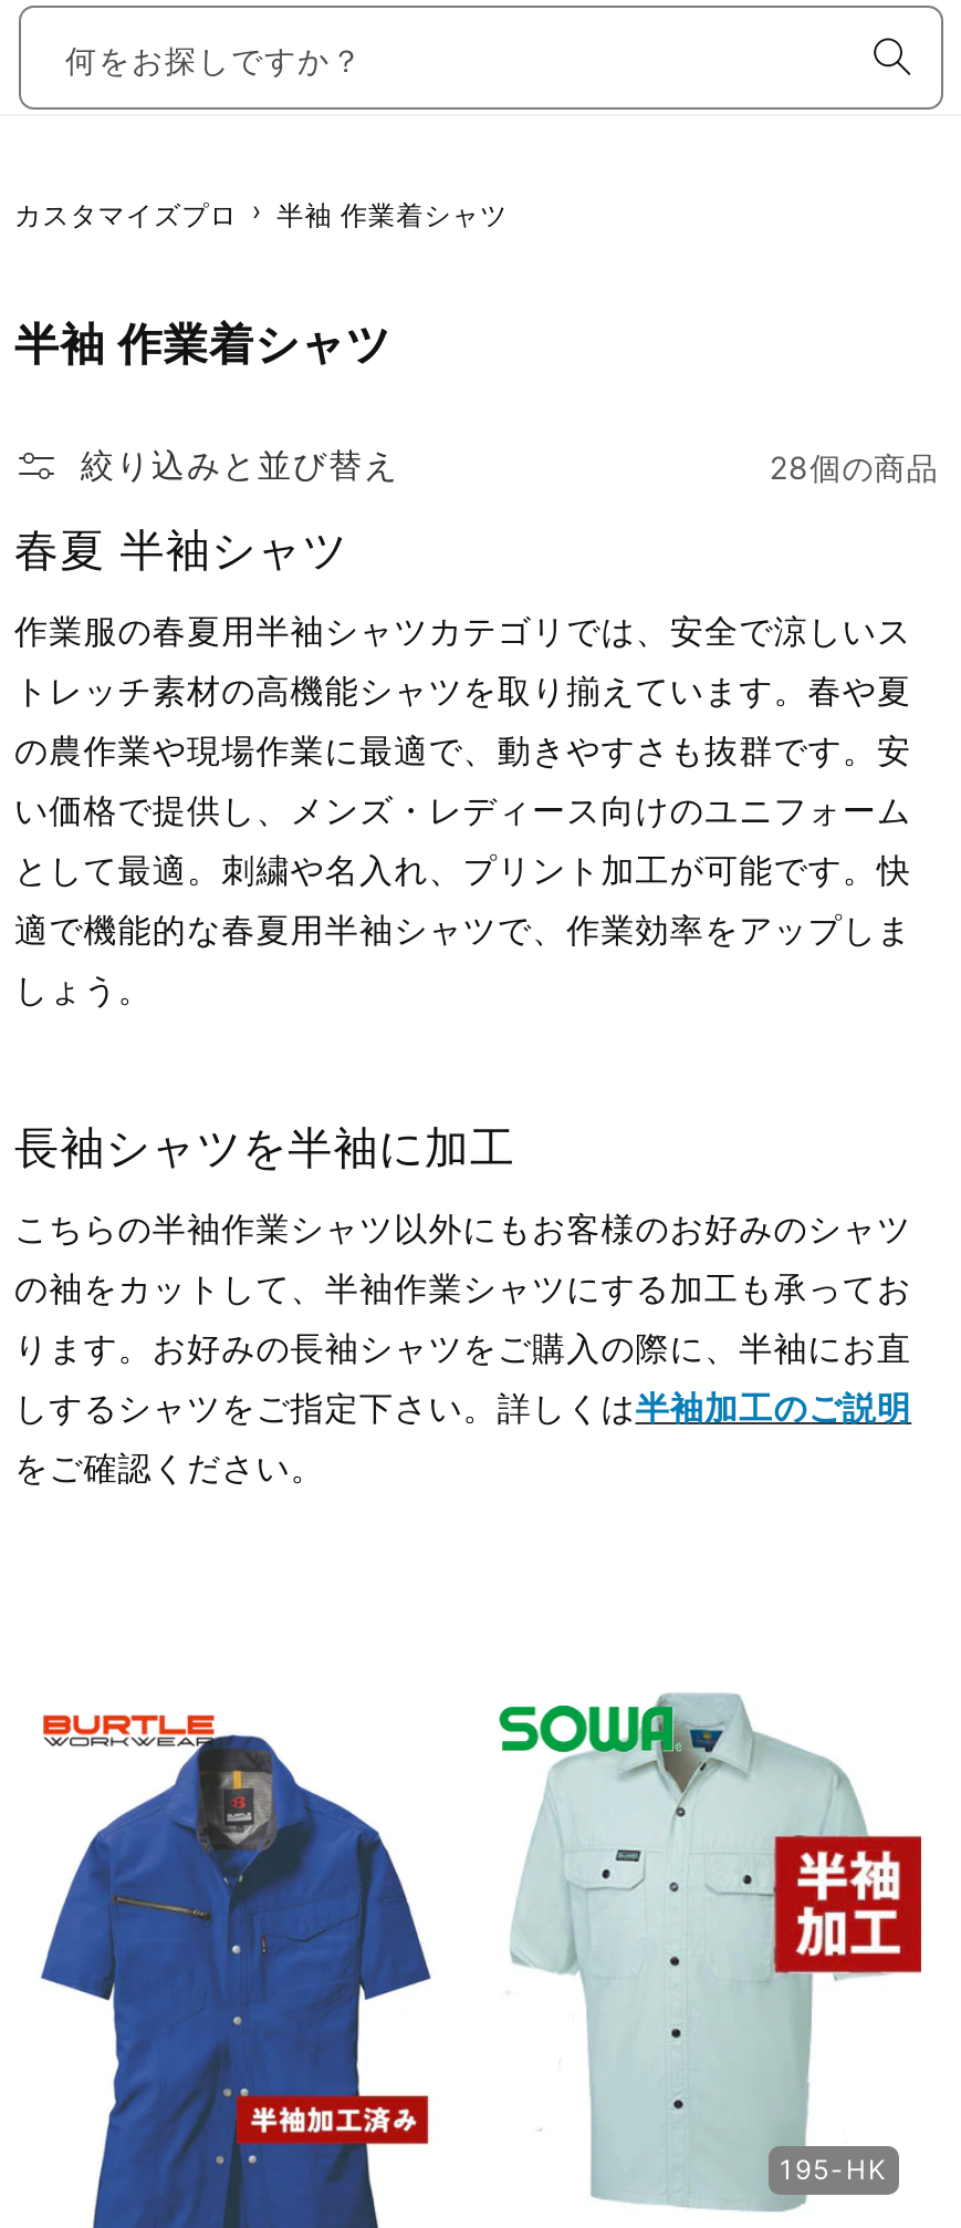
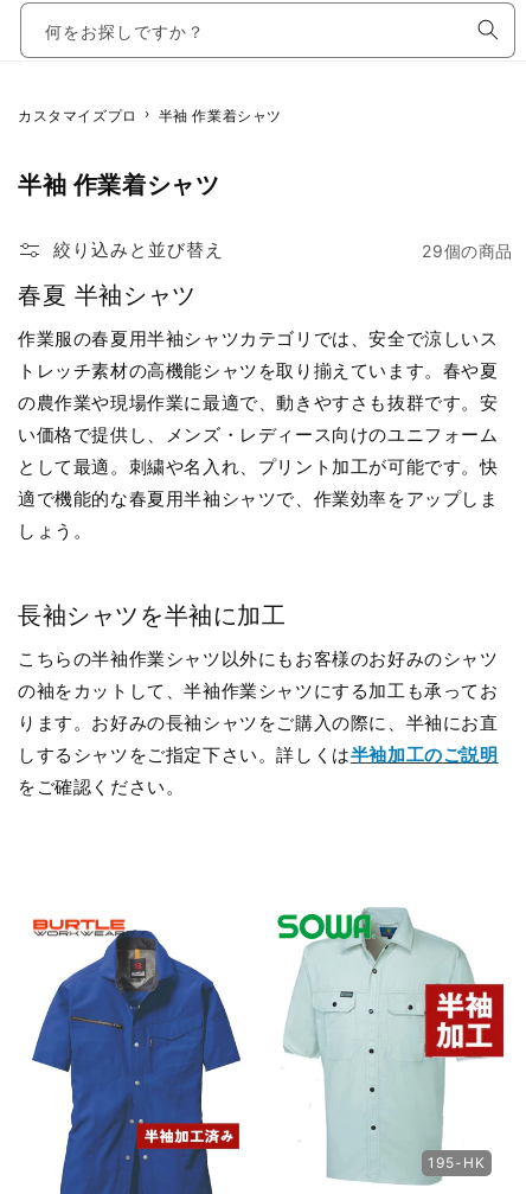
[769,447,939,484] 28個の商品 -> [422,240,513,260] 29個の商品

